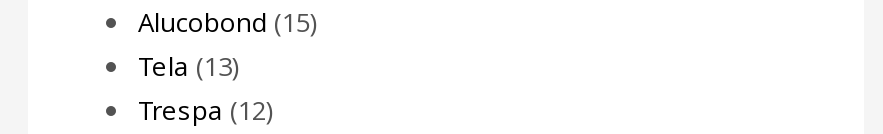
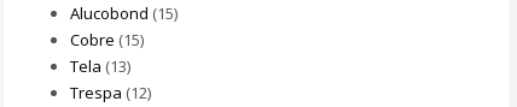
none -> [70,29,144,51] Cobre (15)

